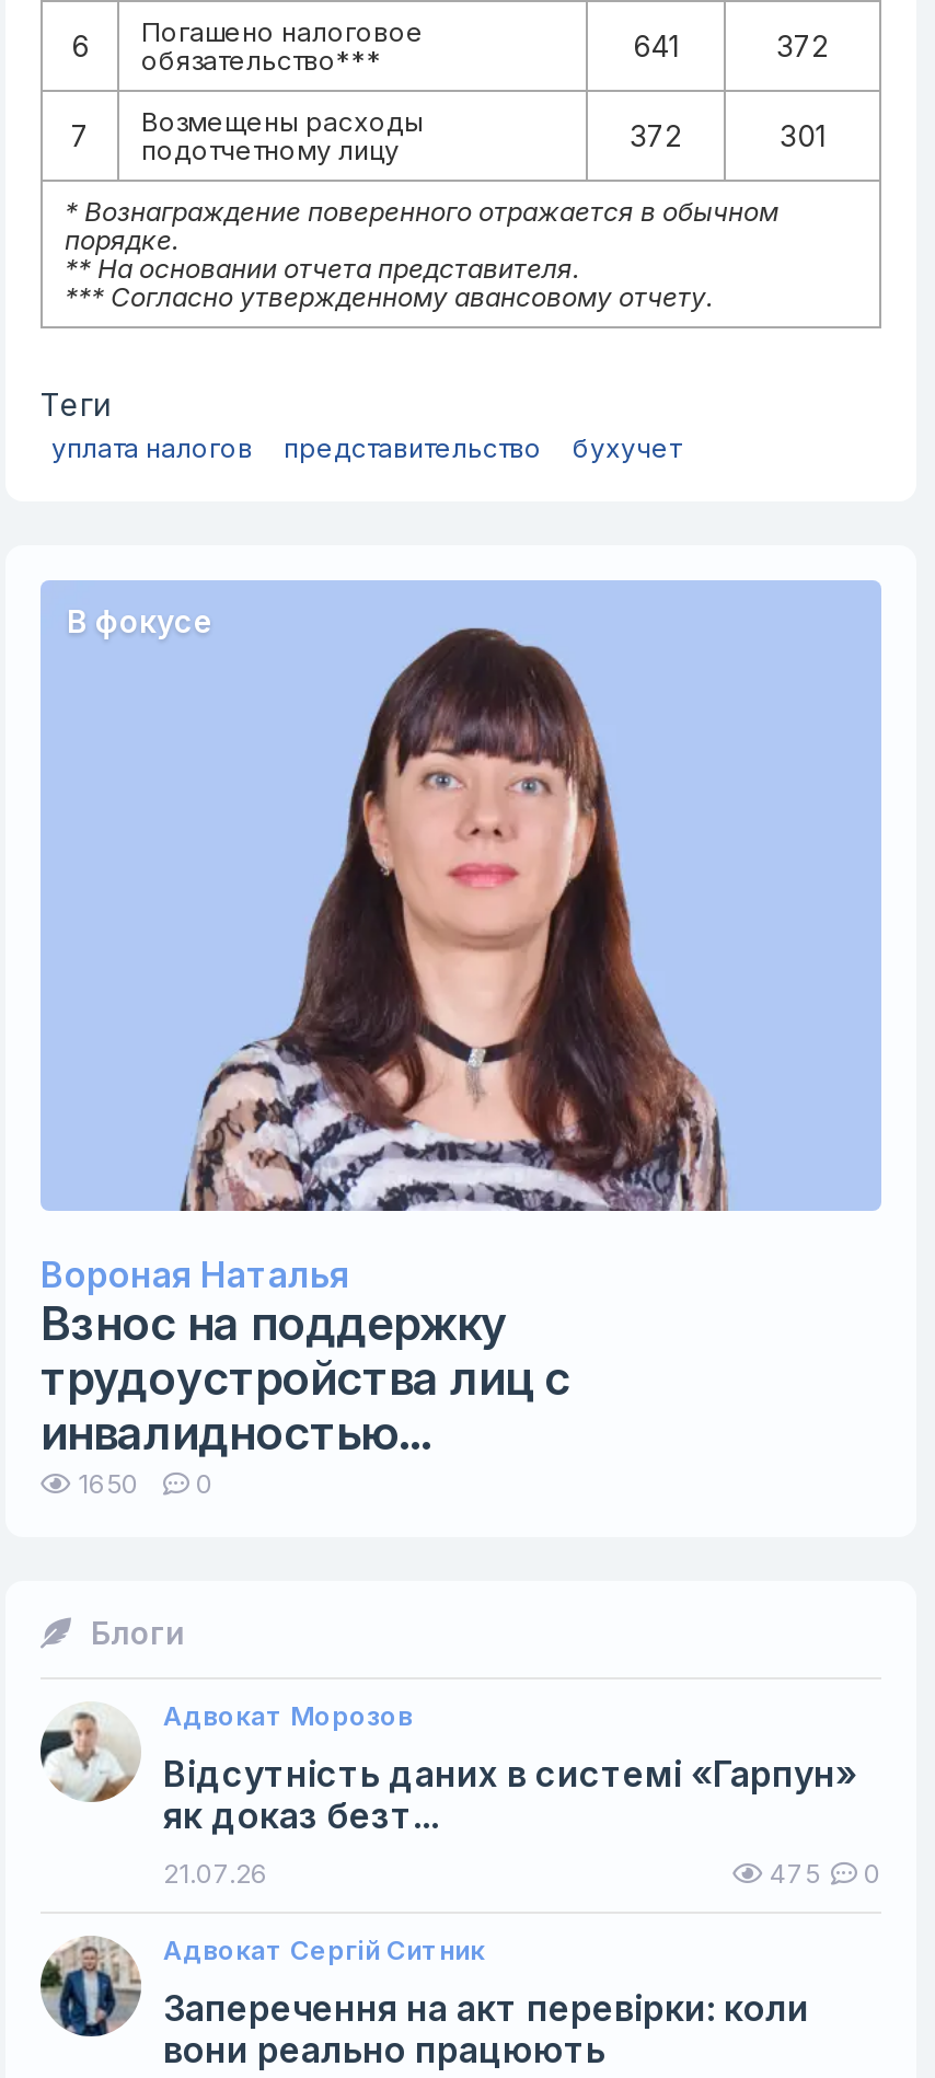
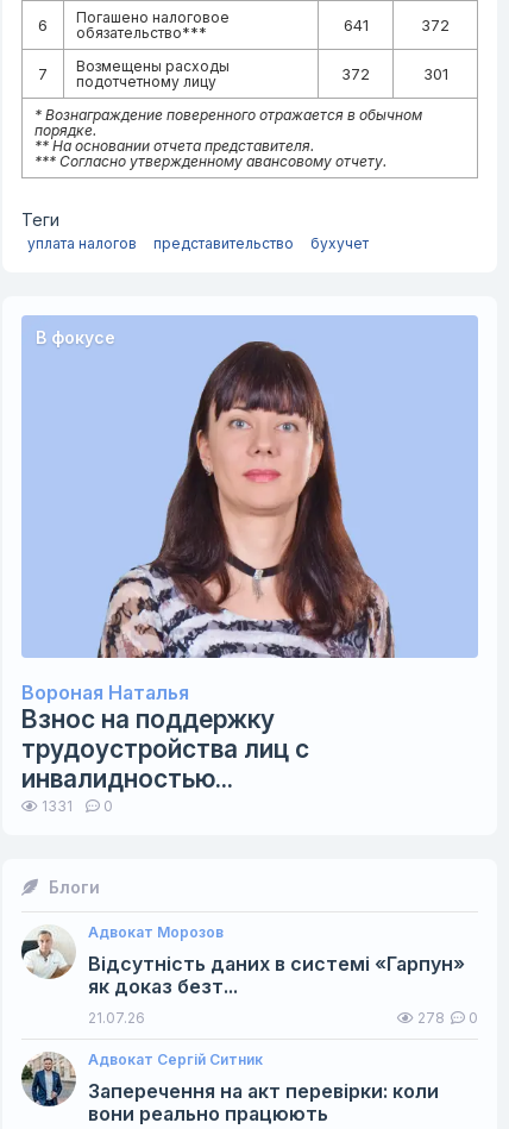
[71,1467,213,1500] 1650 0 -> [38,797,113,815] 1331 0
[763,1857,881,1890] 475 0 -> [414,1009,478,1027] 278 0

